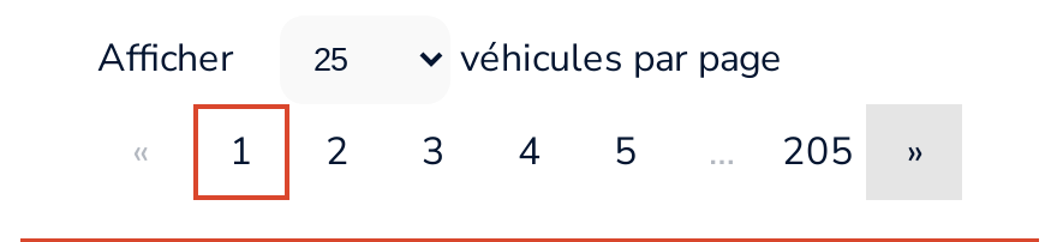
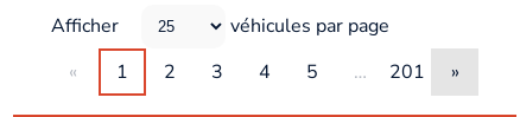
[782,125,854,178] 205 -> [389,59,425,85] 201

